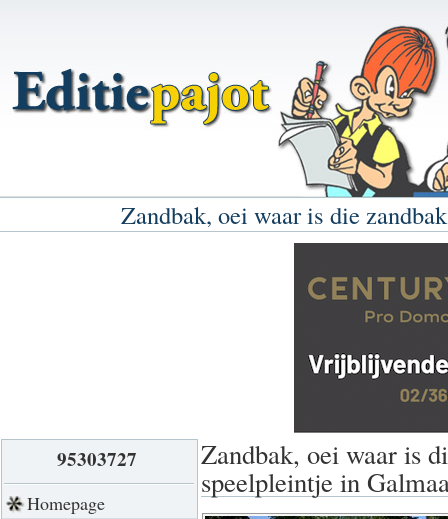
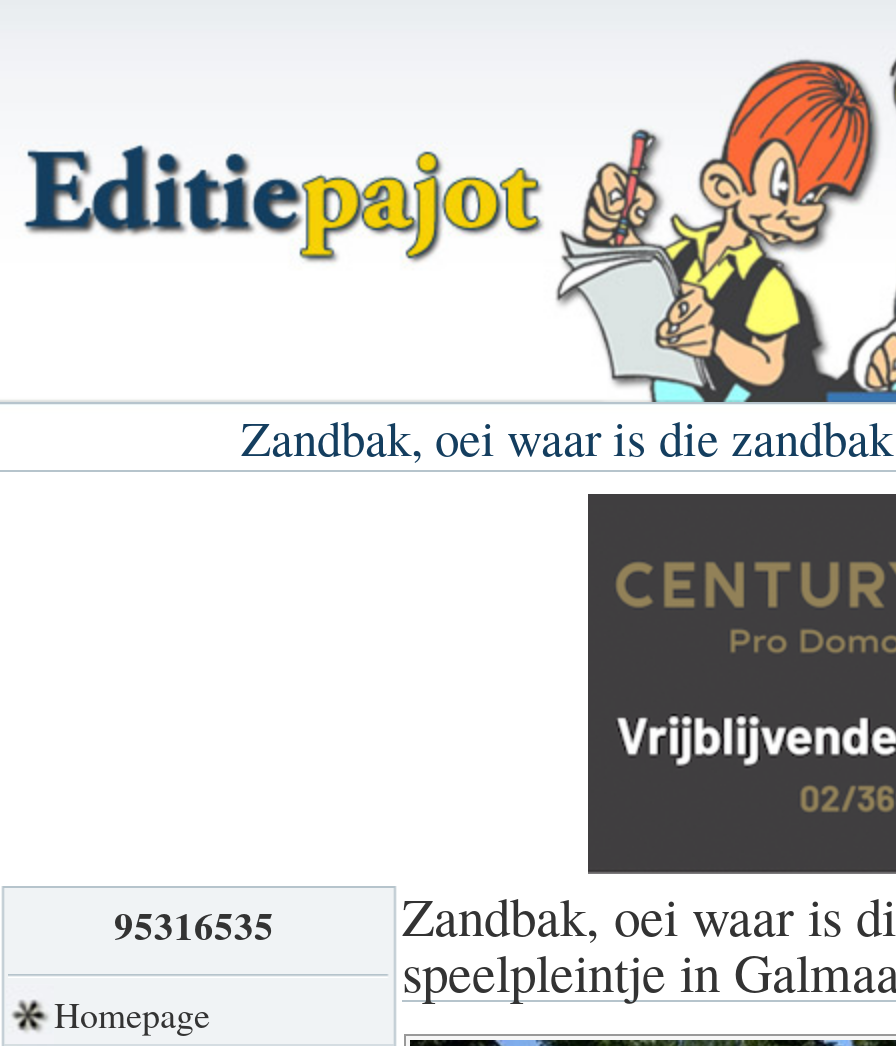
[57,445,137,472] 95303727 -> [114,898,274,952] 95316535

